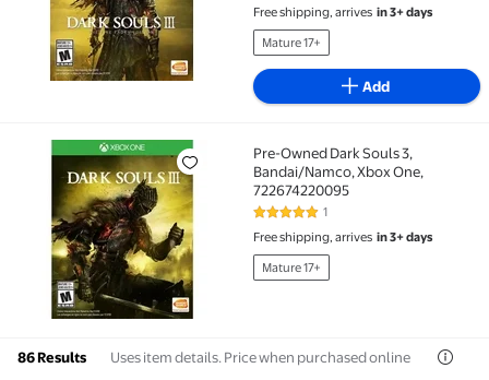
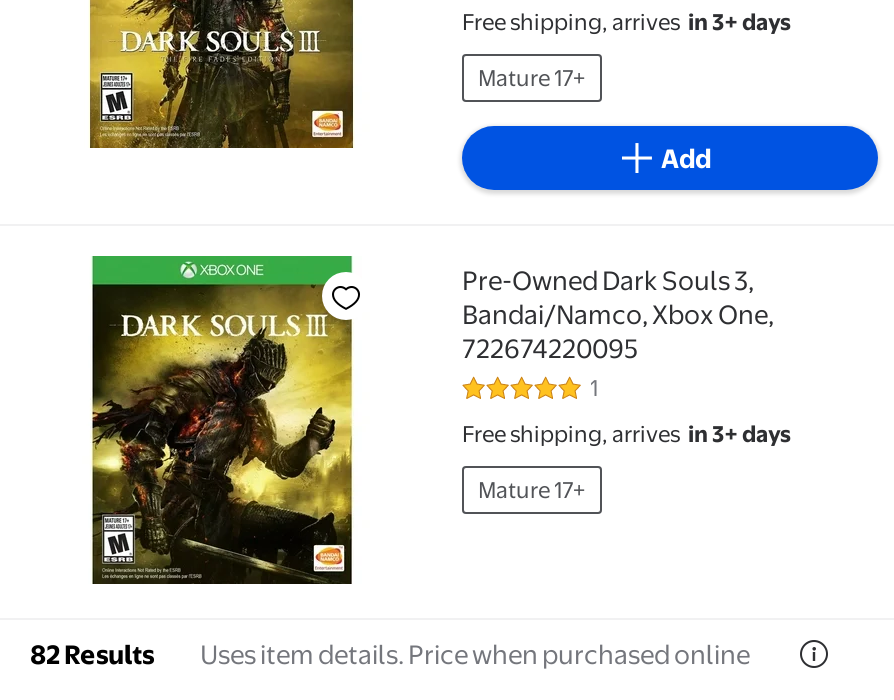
[17,348,410,366] 86 Results Uses item details. Price when purchased online -> [30,638,750,671] 82 Results Uses item details. Price when purchased online

